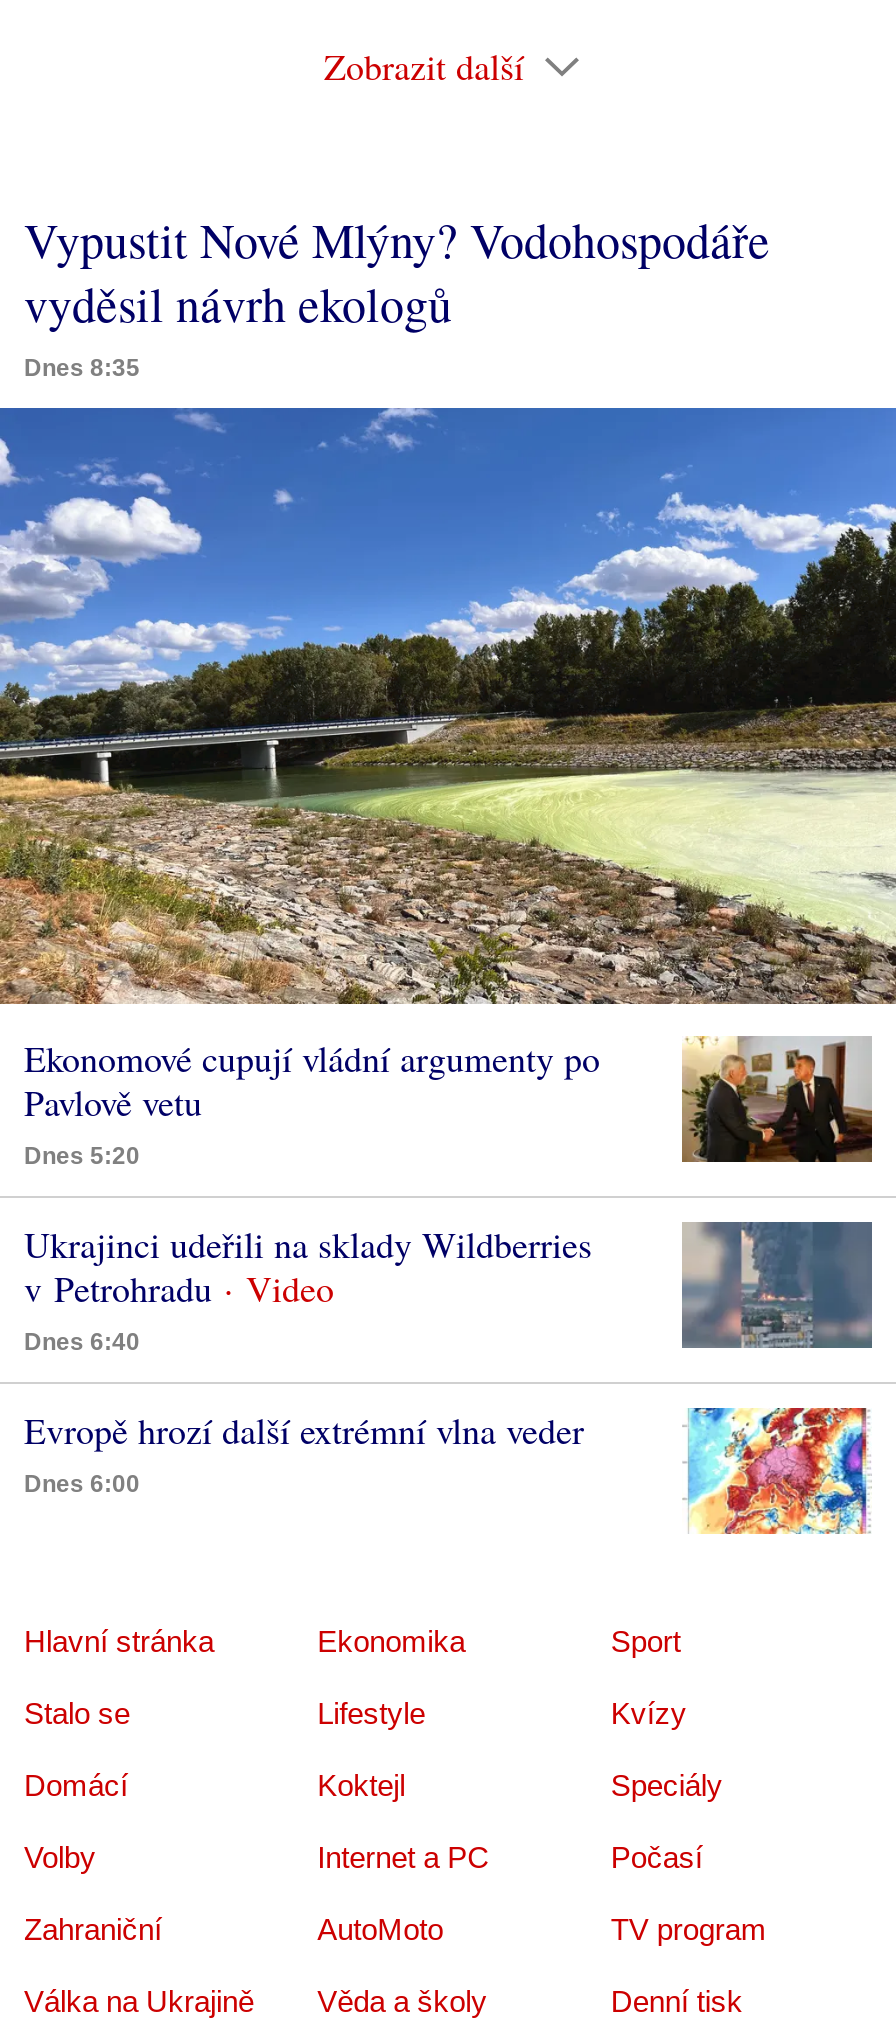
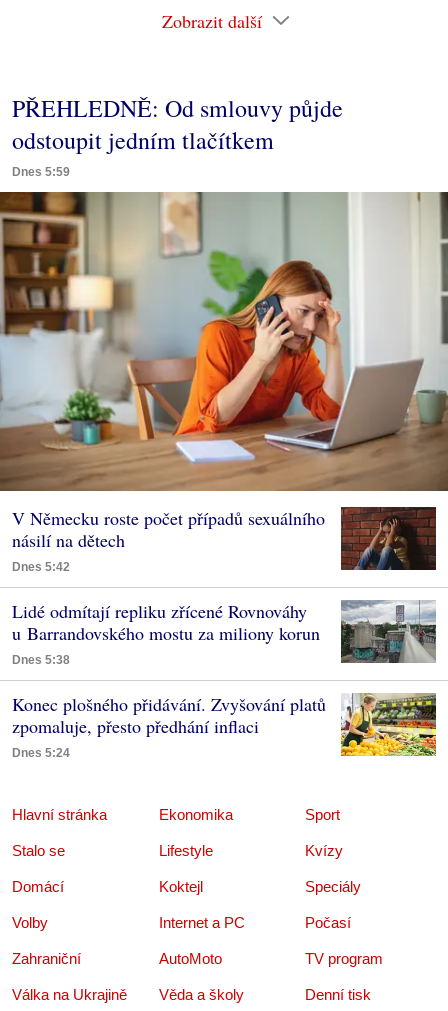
[24,208,770,382] Vypustit Nové Mlýny? Vodohospodáře | vyděsil návrh ekologů | Dnes 8:35 -> [12,92,343,179] PŘEHLEDNĚ: Od smlouvy půjde | odstoupit jedním tlačítkem | Dnes 5:59
[6,406,890,1171] [image] | Ekonomové cupují vládní argumenty po | Pavlově vetu | Dnes 5:20 -> [3,191,445,574] [image] | V Německu roste počet případů sexuálního | násilí na dětech | Dnes 5:42
[680,1036,872,1164] [image] -> [340,506,436,571] [image]
[24,1221,592,1357] Ukrajinci udeřili na sklady Wildberries | v Petrohradu | Dnes 6:40 -> [12,599,320,667] Lidé odmítají repliku zřícené Rovnováhy | u Barrandovského mostu za miliony korun | Dnes 5:38
[680,1222,872,1348] [image] -> [341,600,436,663] [image]
[24,1407,584,1499] Evropě hrozí další extrémní vlna veder | Dnes 6:00 -> [12,692,326,760] Konec plošného přidávání. Zvyšování platů | zpomaluje, přesto předhání inflaci | Dnes 5:24
[682,1406,872,1536] [image] -> [340,692,437,757] [image]

